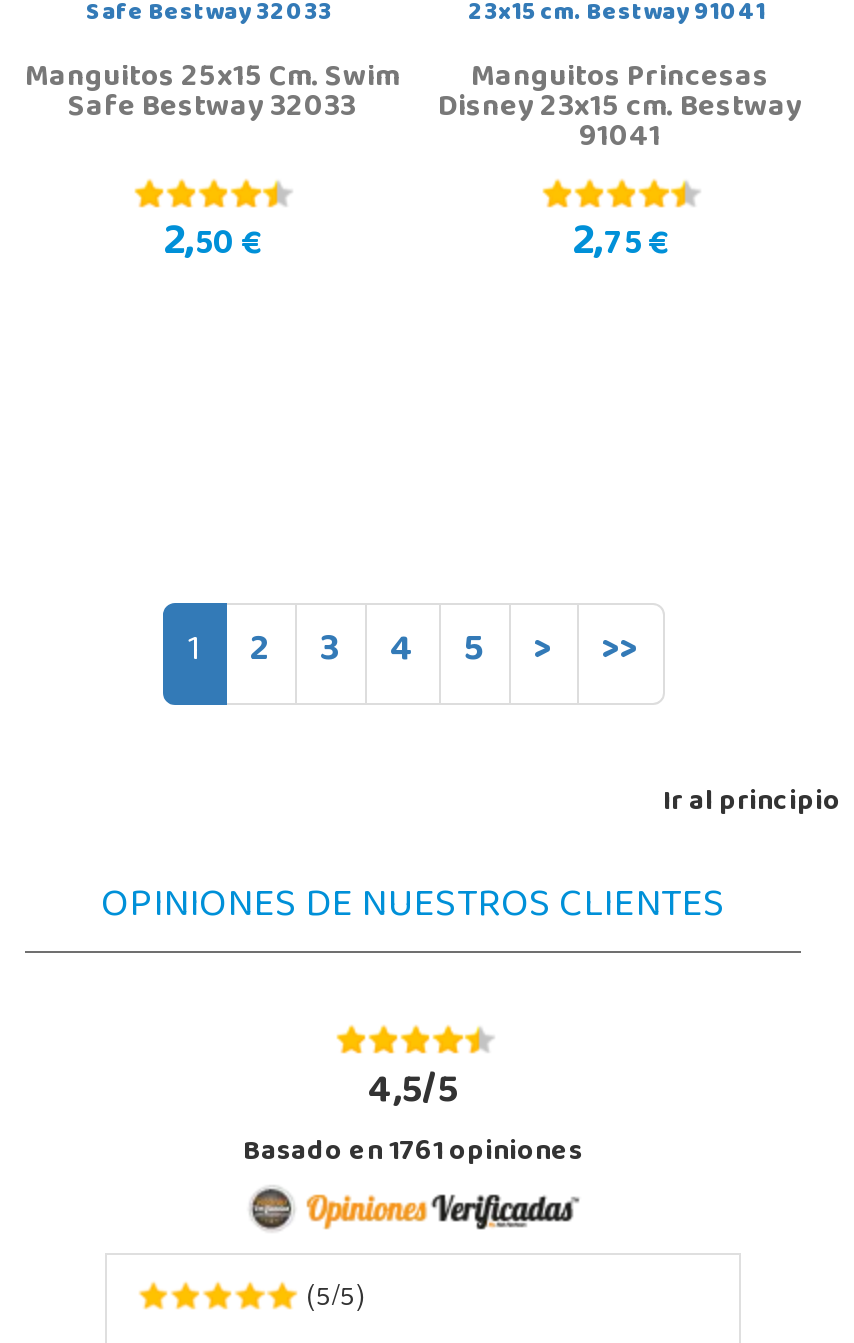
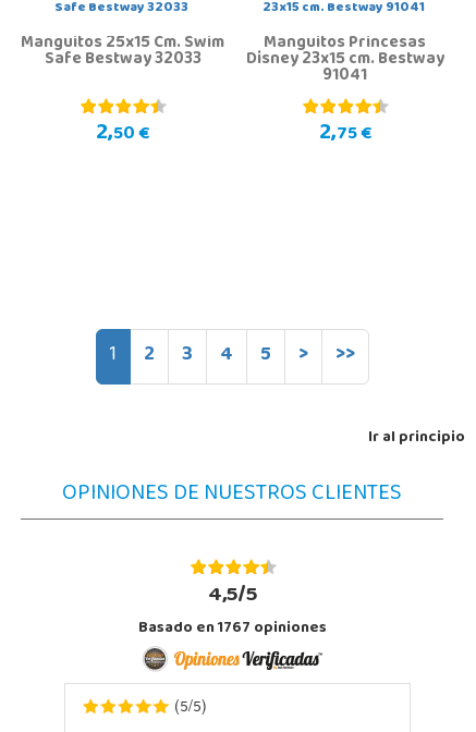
[243,1125,583,1183] Basado en1761opiniones -> [138,613,326,645] Basado en1767opiniones

